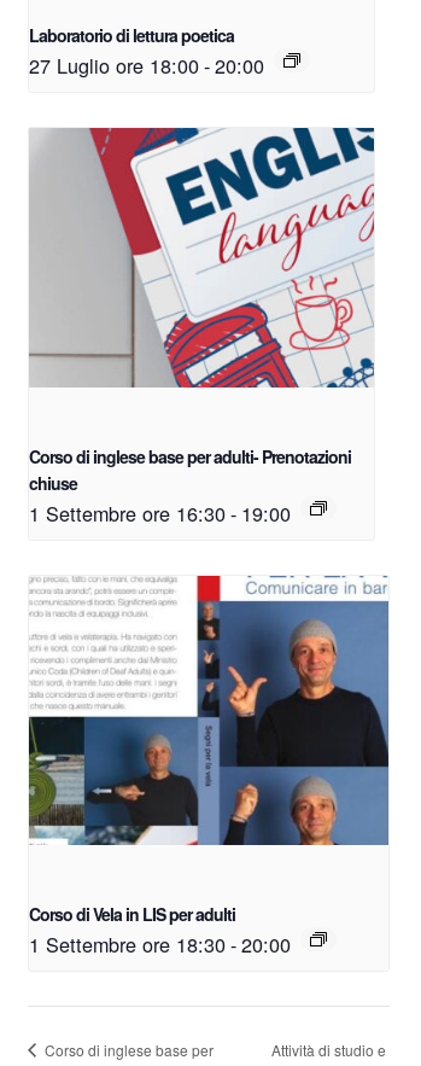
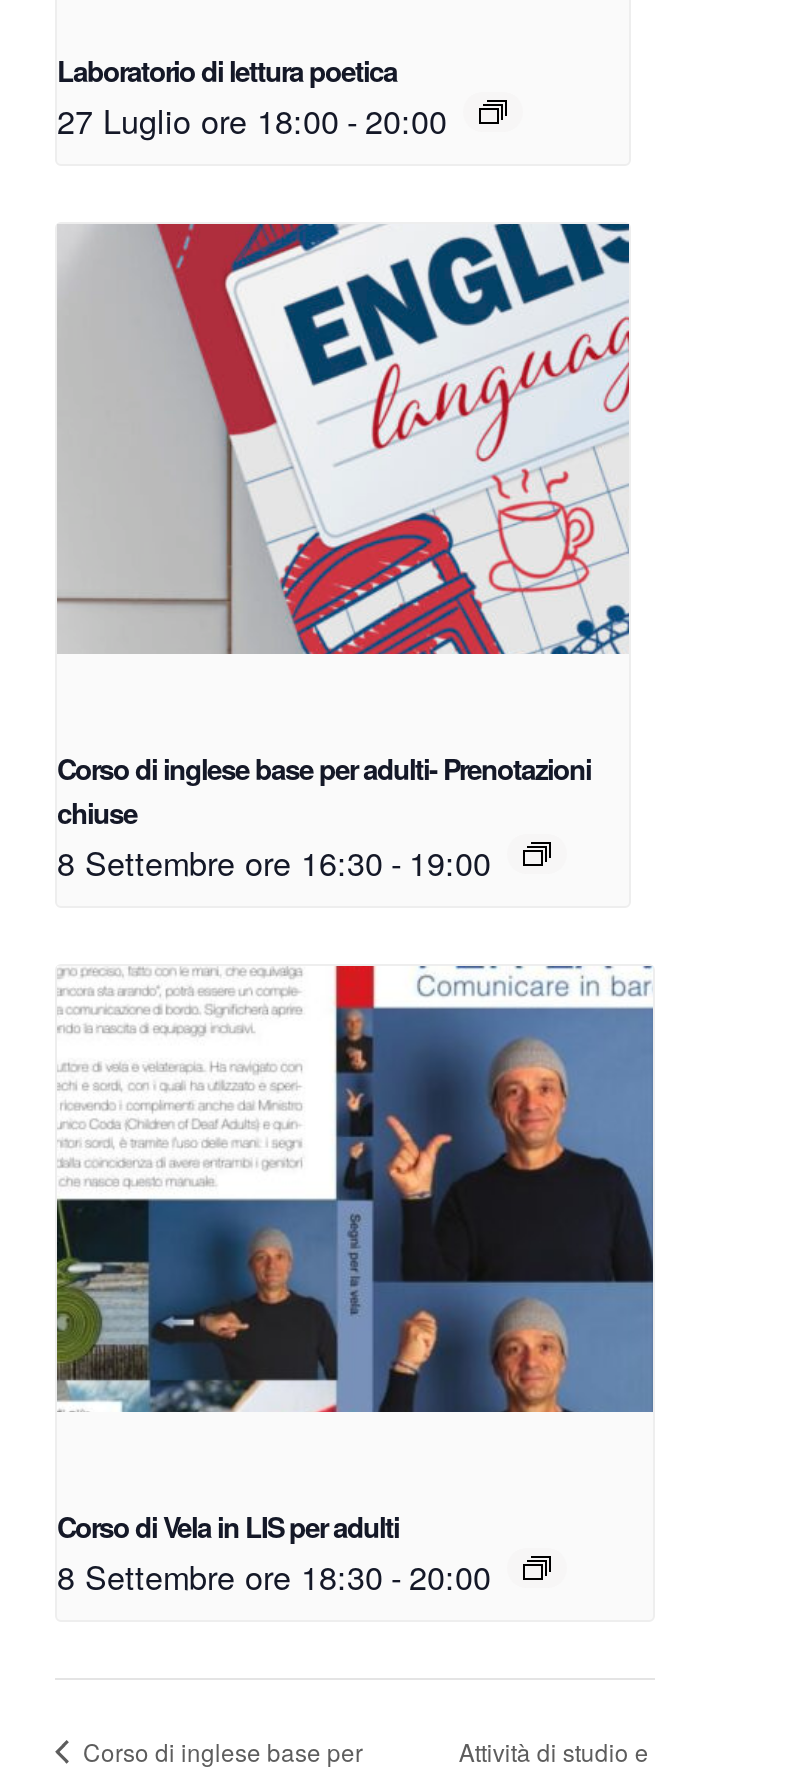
[29,498,291,527] 1 Settembre ore 16:30 - 19:00 -> [57,837,491,885] 8 Settembre ore 16:30 - 19:00
[29,930,291,959] 1 Settembre ore 18:30 - 20:00 -> [57,1552,491,1600] 8 Settembre ore 18:30 - 20:00

